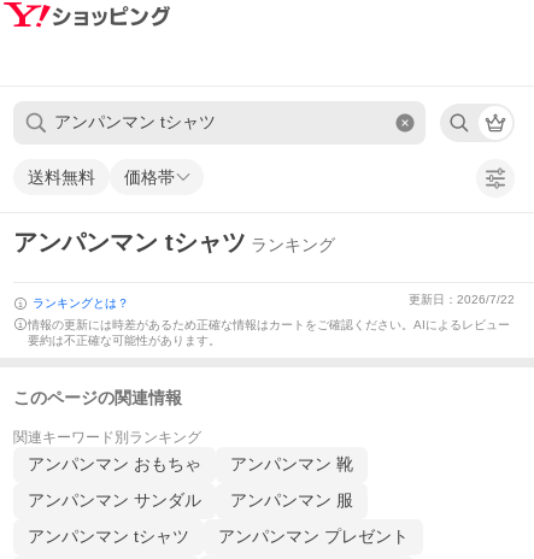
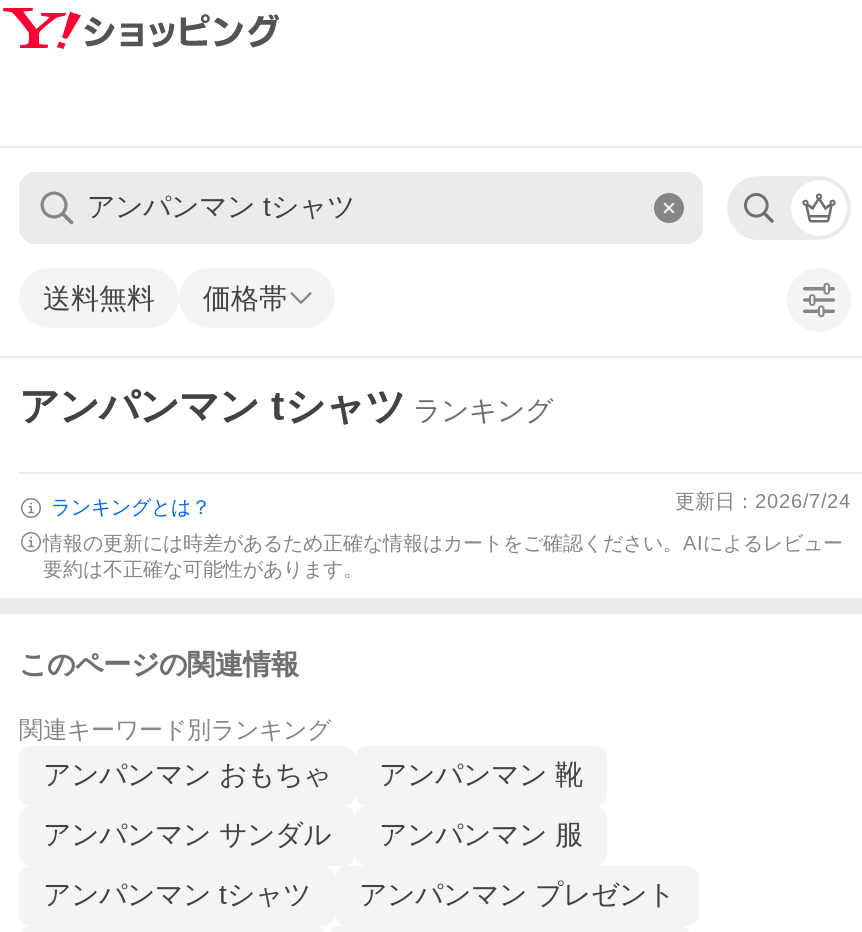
[409,293,515,306] 更新日：2026/7/22 -> [675,490,851,512] 更新日：2026/7/24

